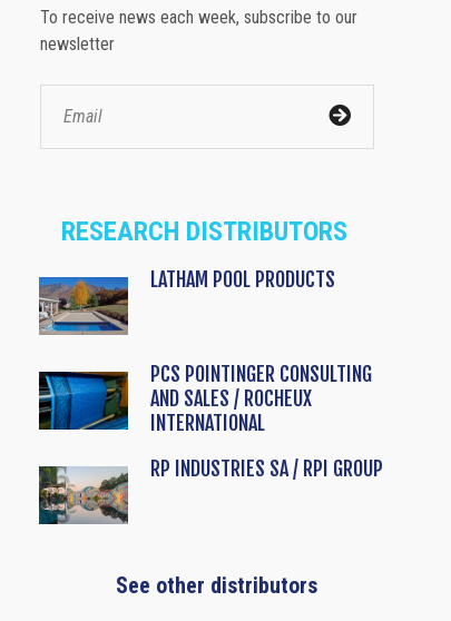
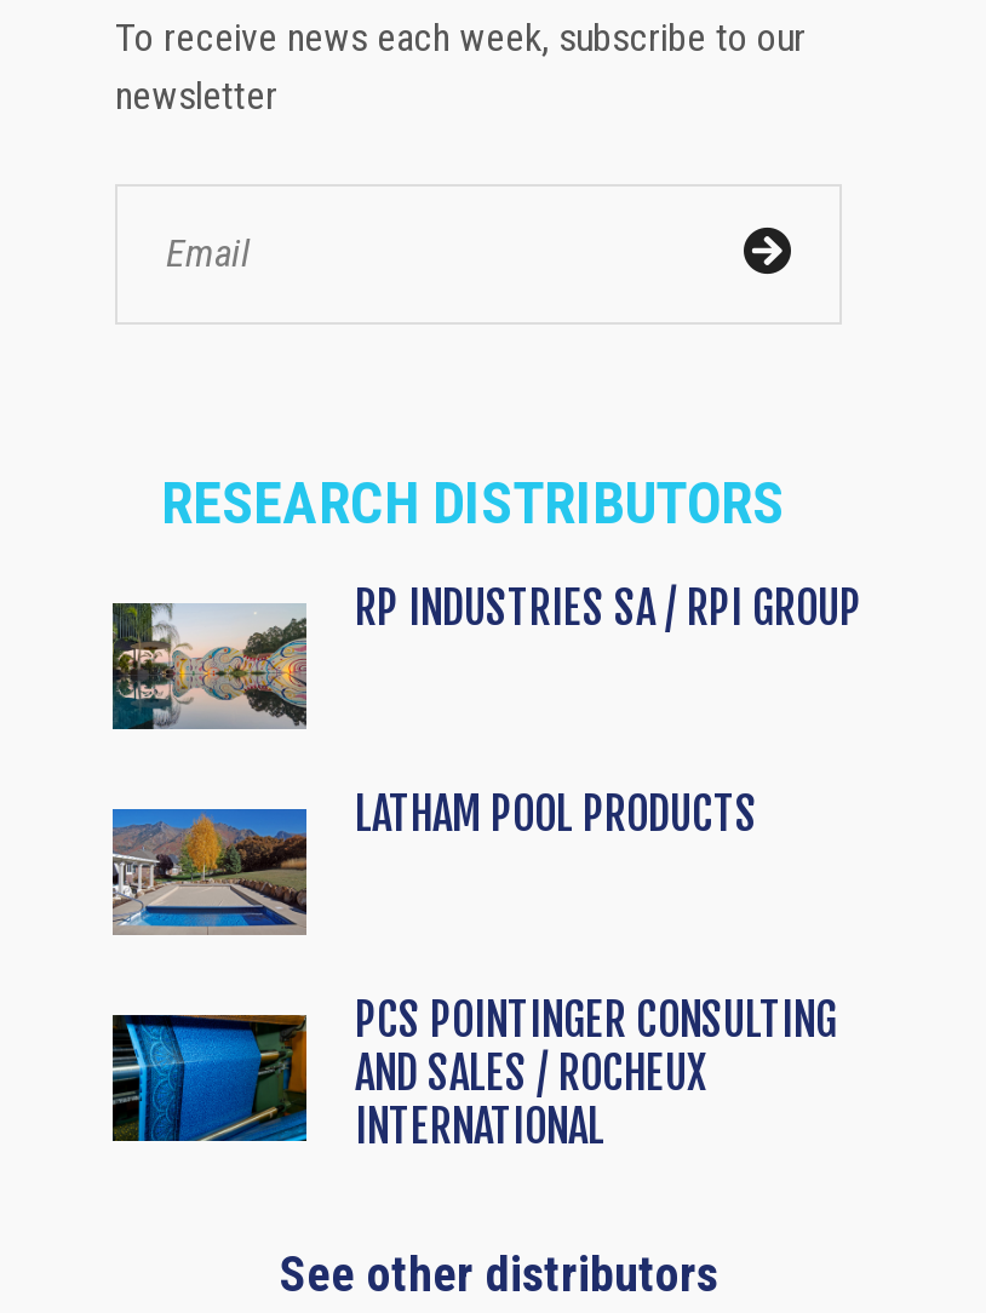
moved [37,267,372,435] -> [108,787,837,1152]: [image] | LATHAM POOL PRODUCTS | PCS POINTINGER CONSULTING | AND SALES / ROCHEUX | INTERNATIONAL
moved [38,456,383,525] -> [110,581,861,729]: [image] | RP INDUSTRIES SA / RPI GROUP

